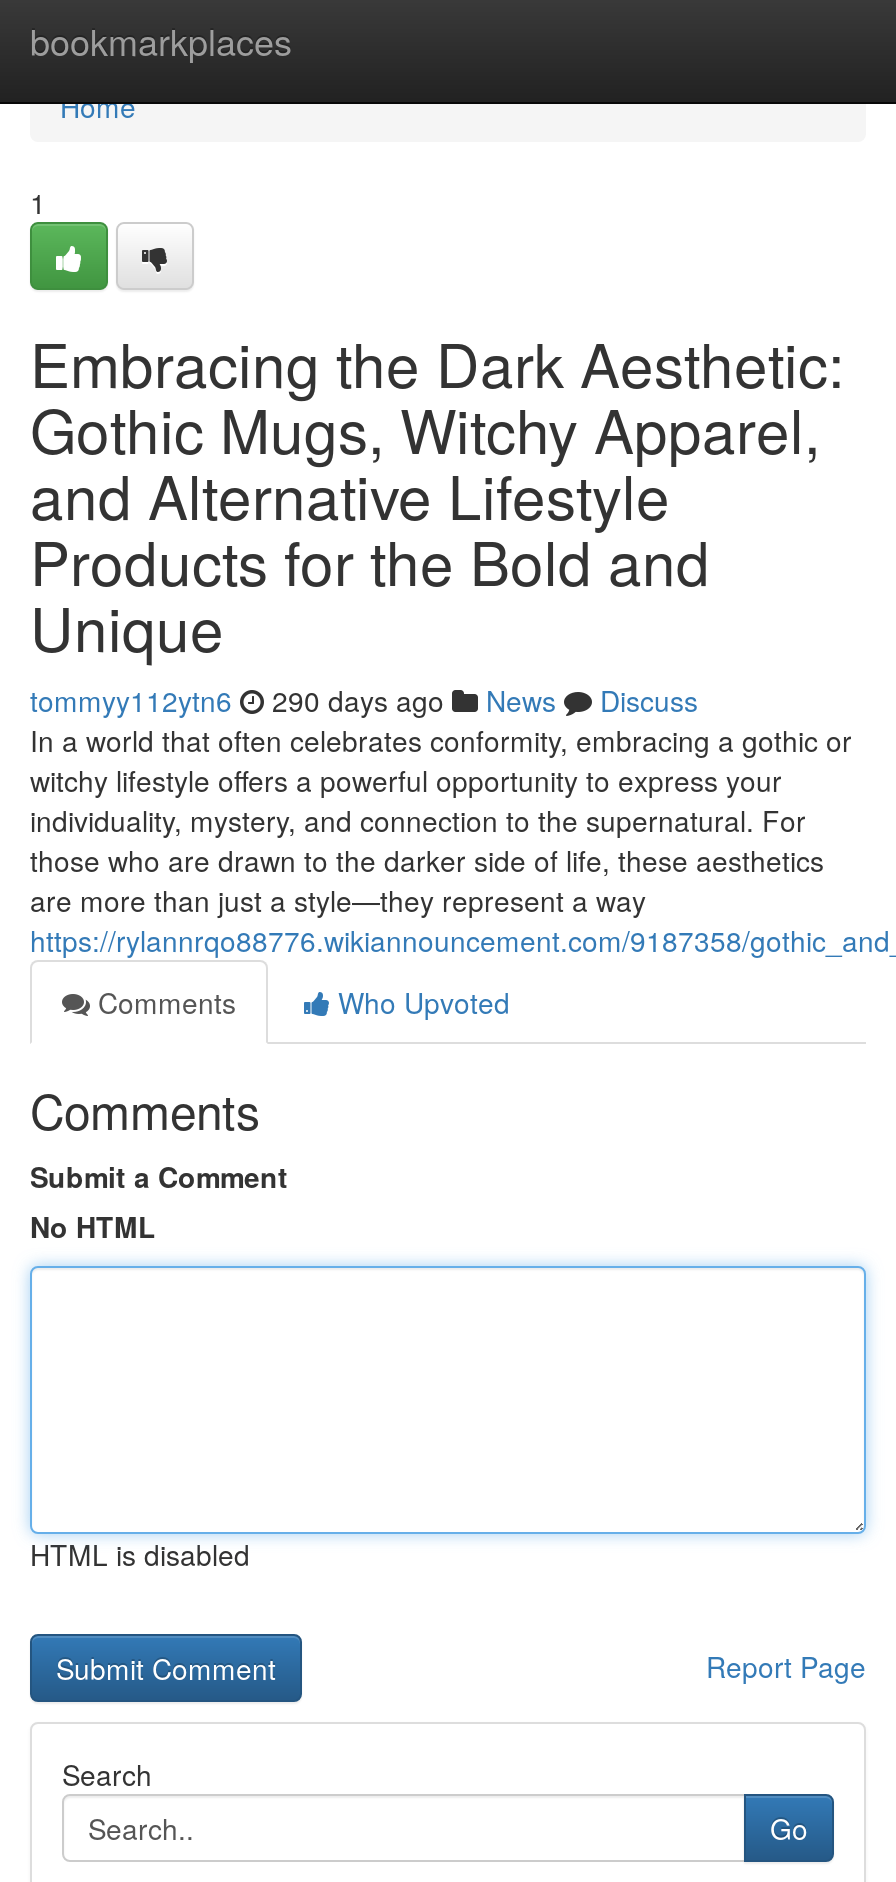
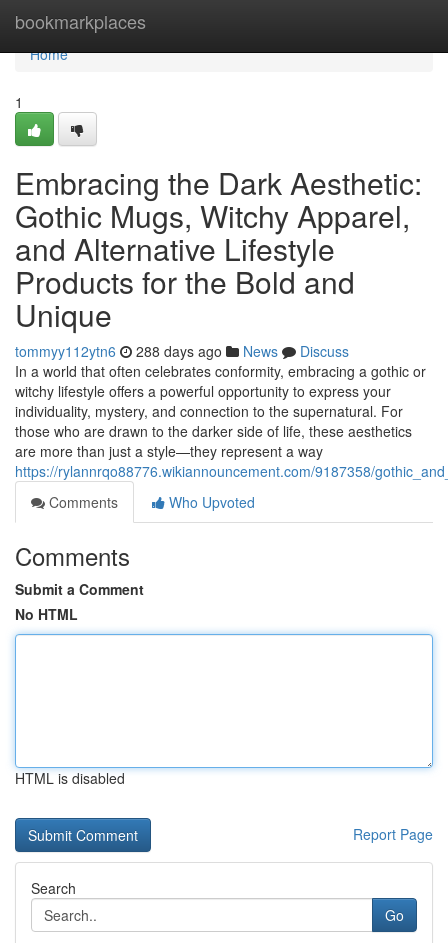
[30,680,698,720] tommyy112ytn6 290 days ago News Discuss -> [15,341,349,361] tommyy112ytn6 288 days ago News Discuss

